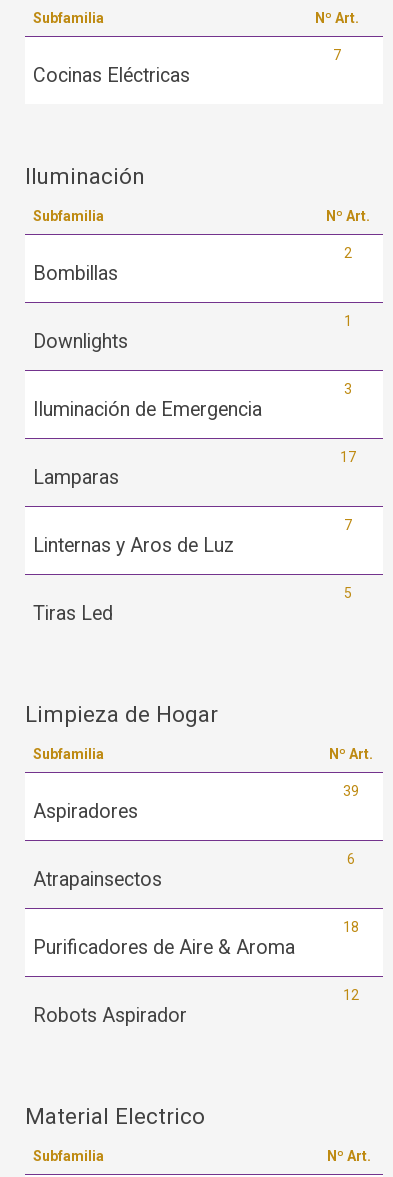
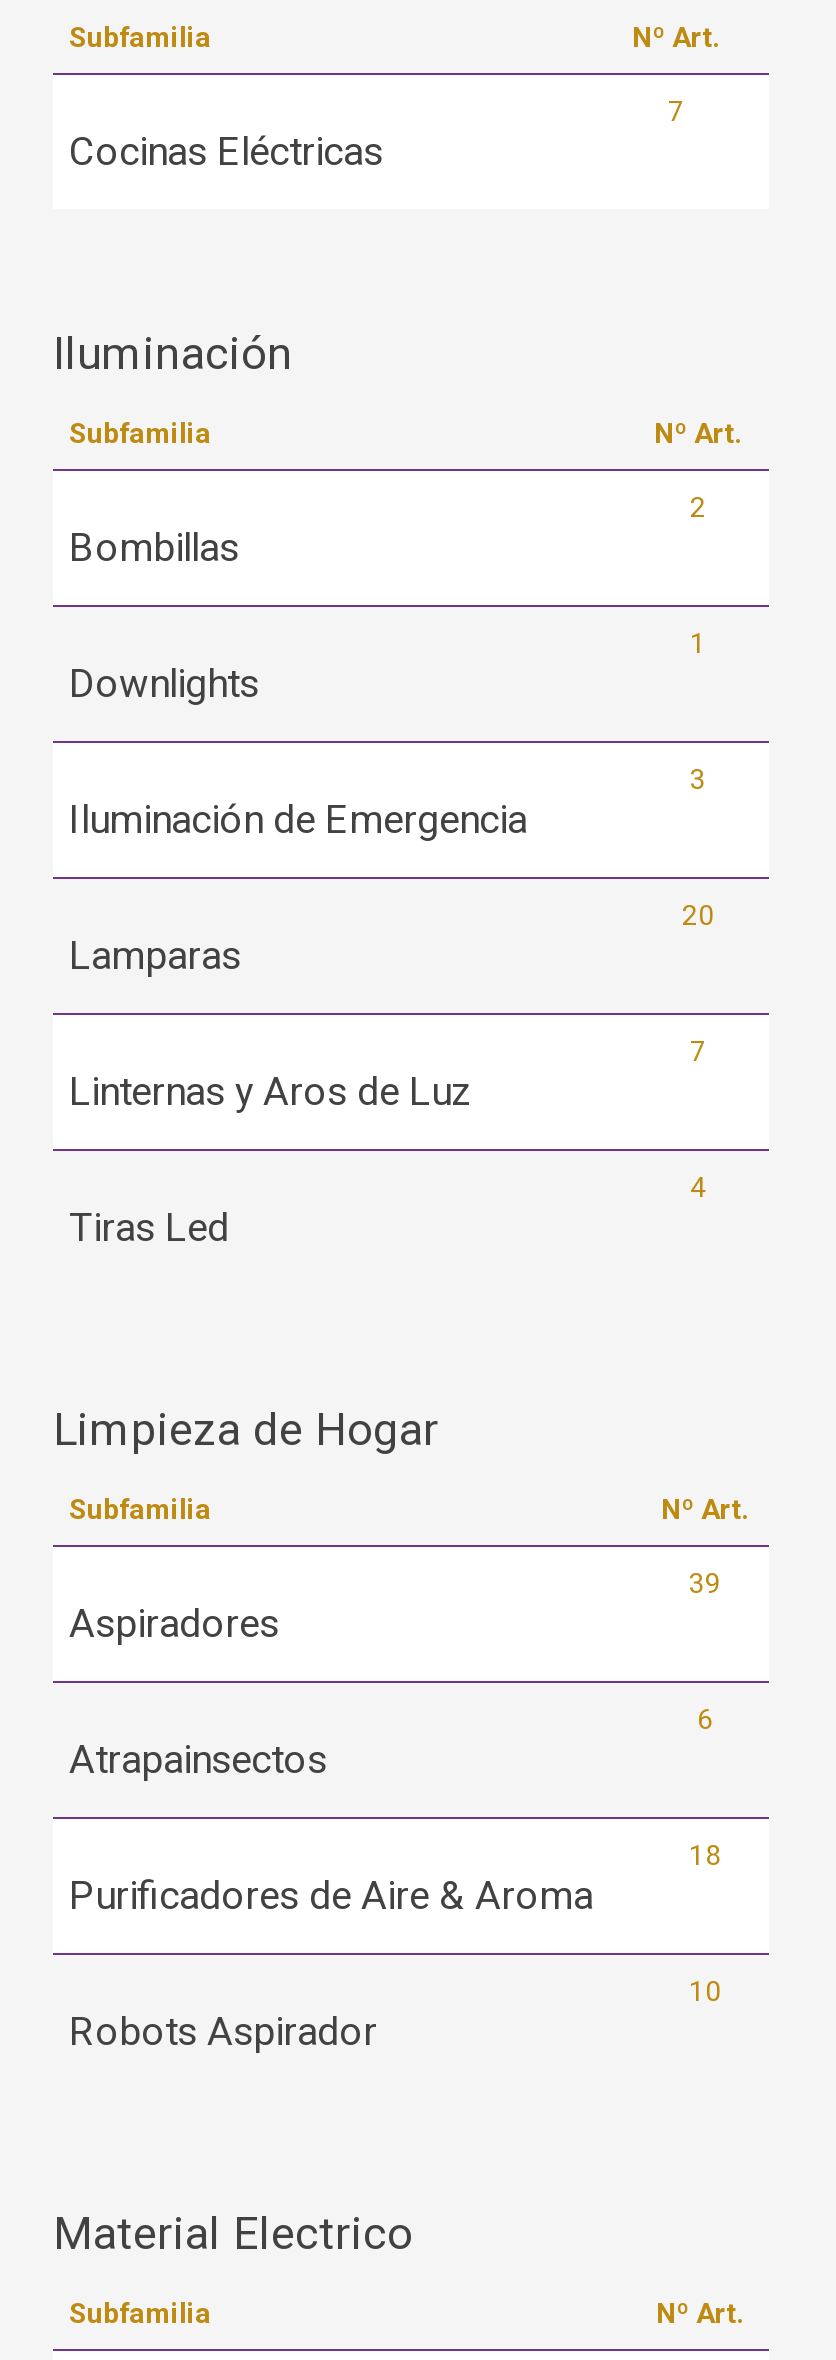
[339,449,355,465] 17 -> [682,899,714,931] 20
[343,585,351,601] 5 -> [690,1171,706,1203] 4
[343,987,359,1003] 12 -> [689,1975,721,2007] 10

